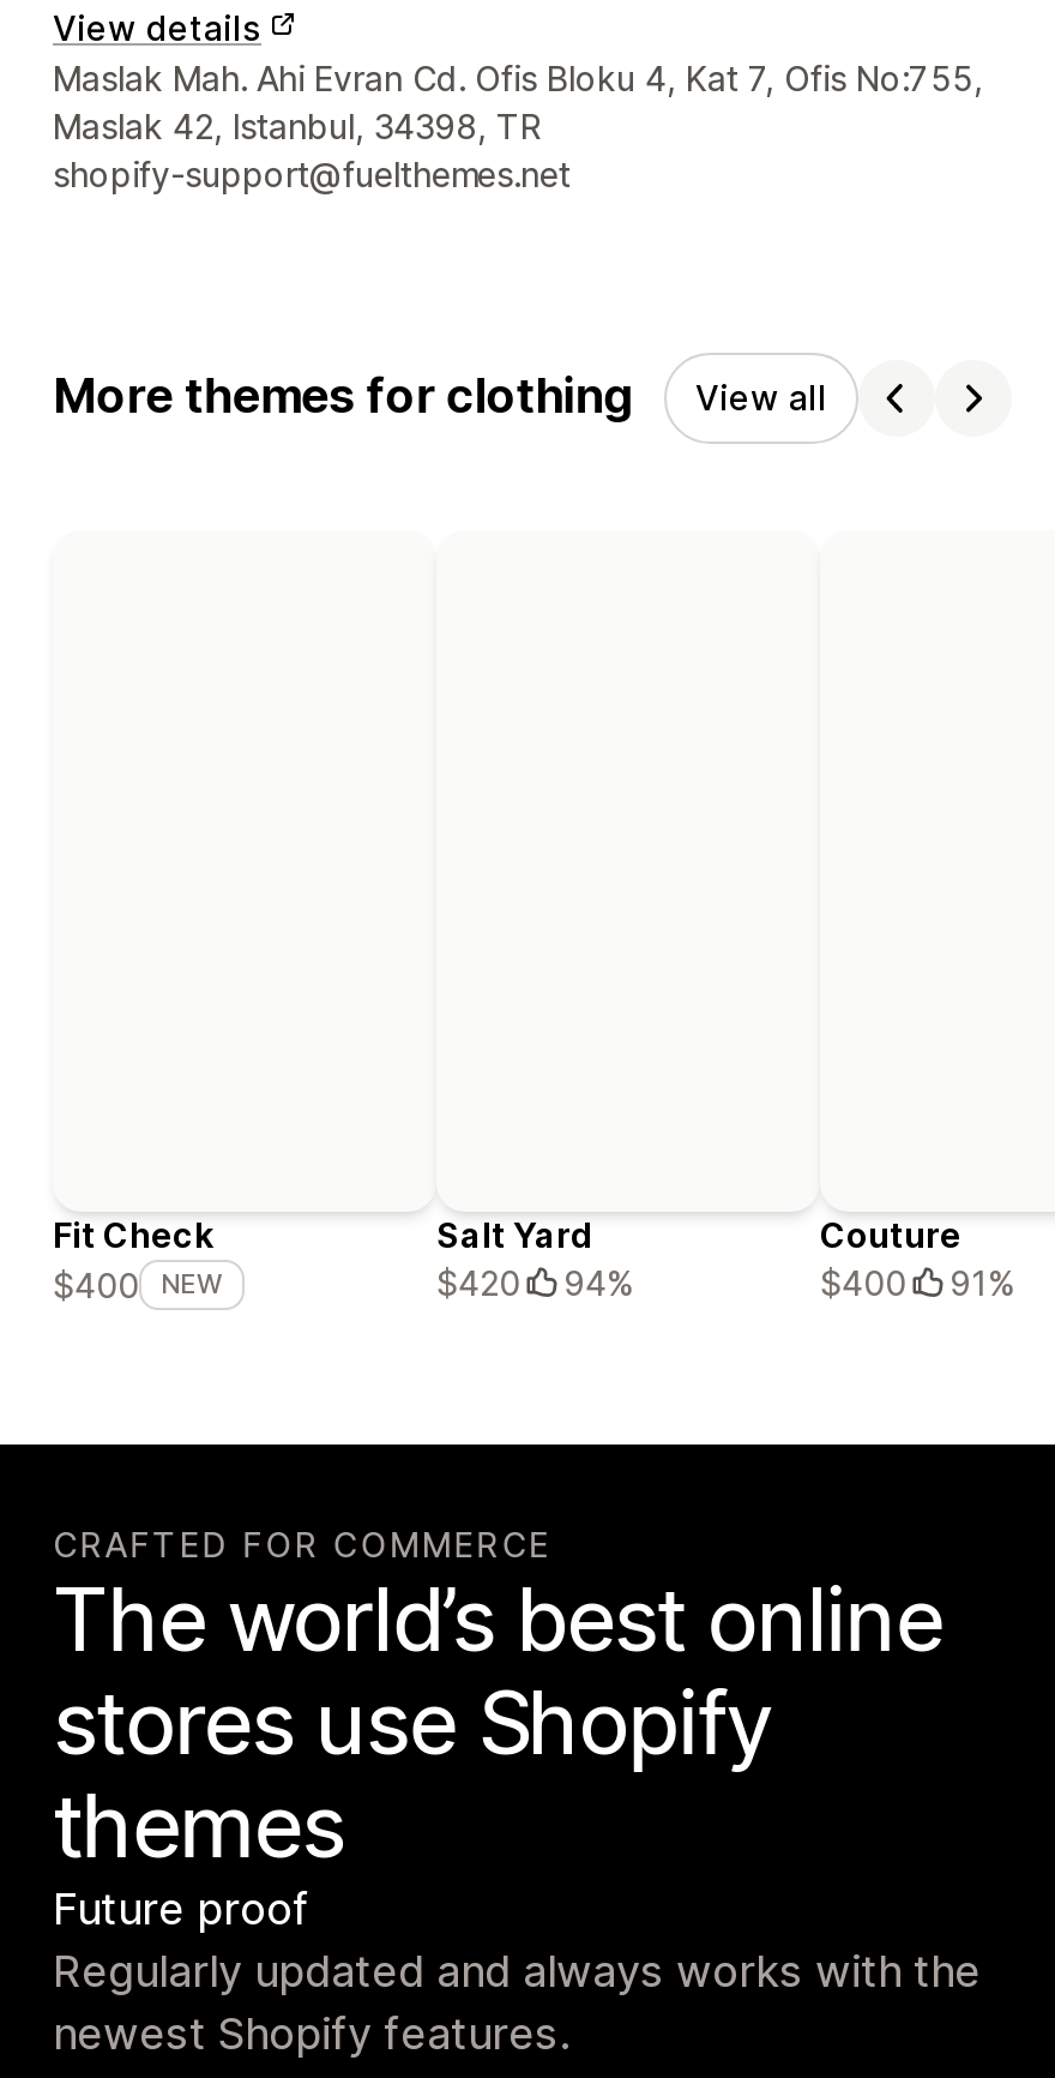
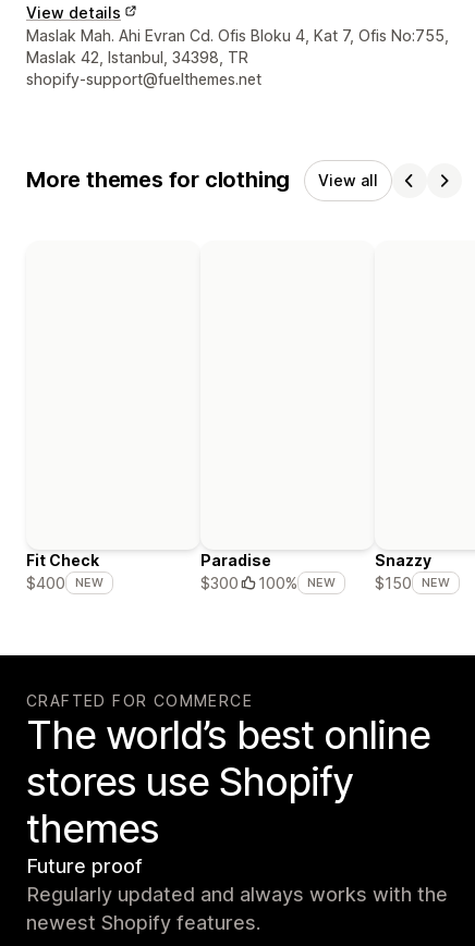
[436,1215,633,1304] Salt Yard | $420 | 94% -> [200,551,336,592] Paradise | $300 | 100% | NEW
[820,1215,1014,1304] Couture | $400 | 91% -> [375,551,450,592] Snazzy | $150 | NEW

